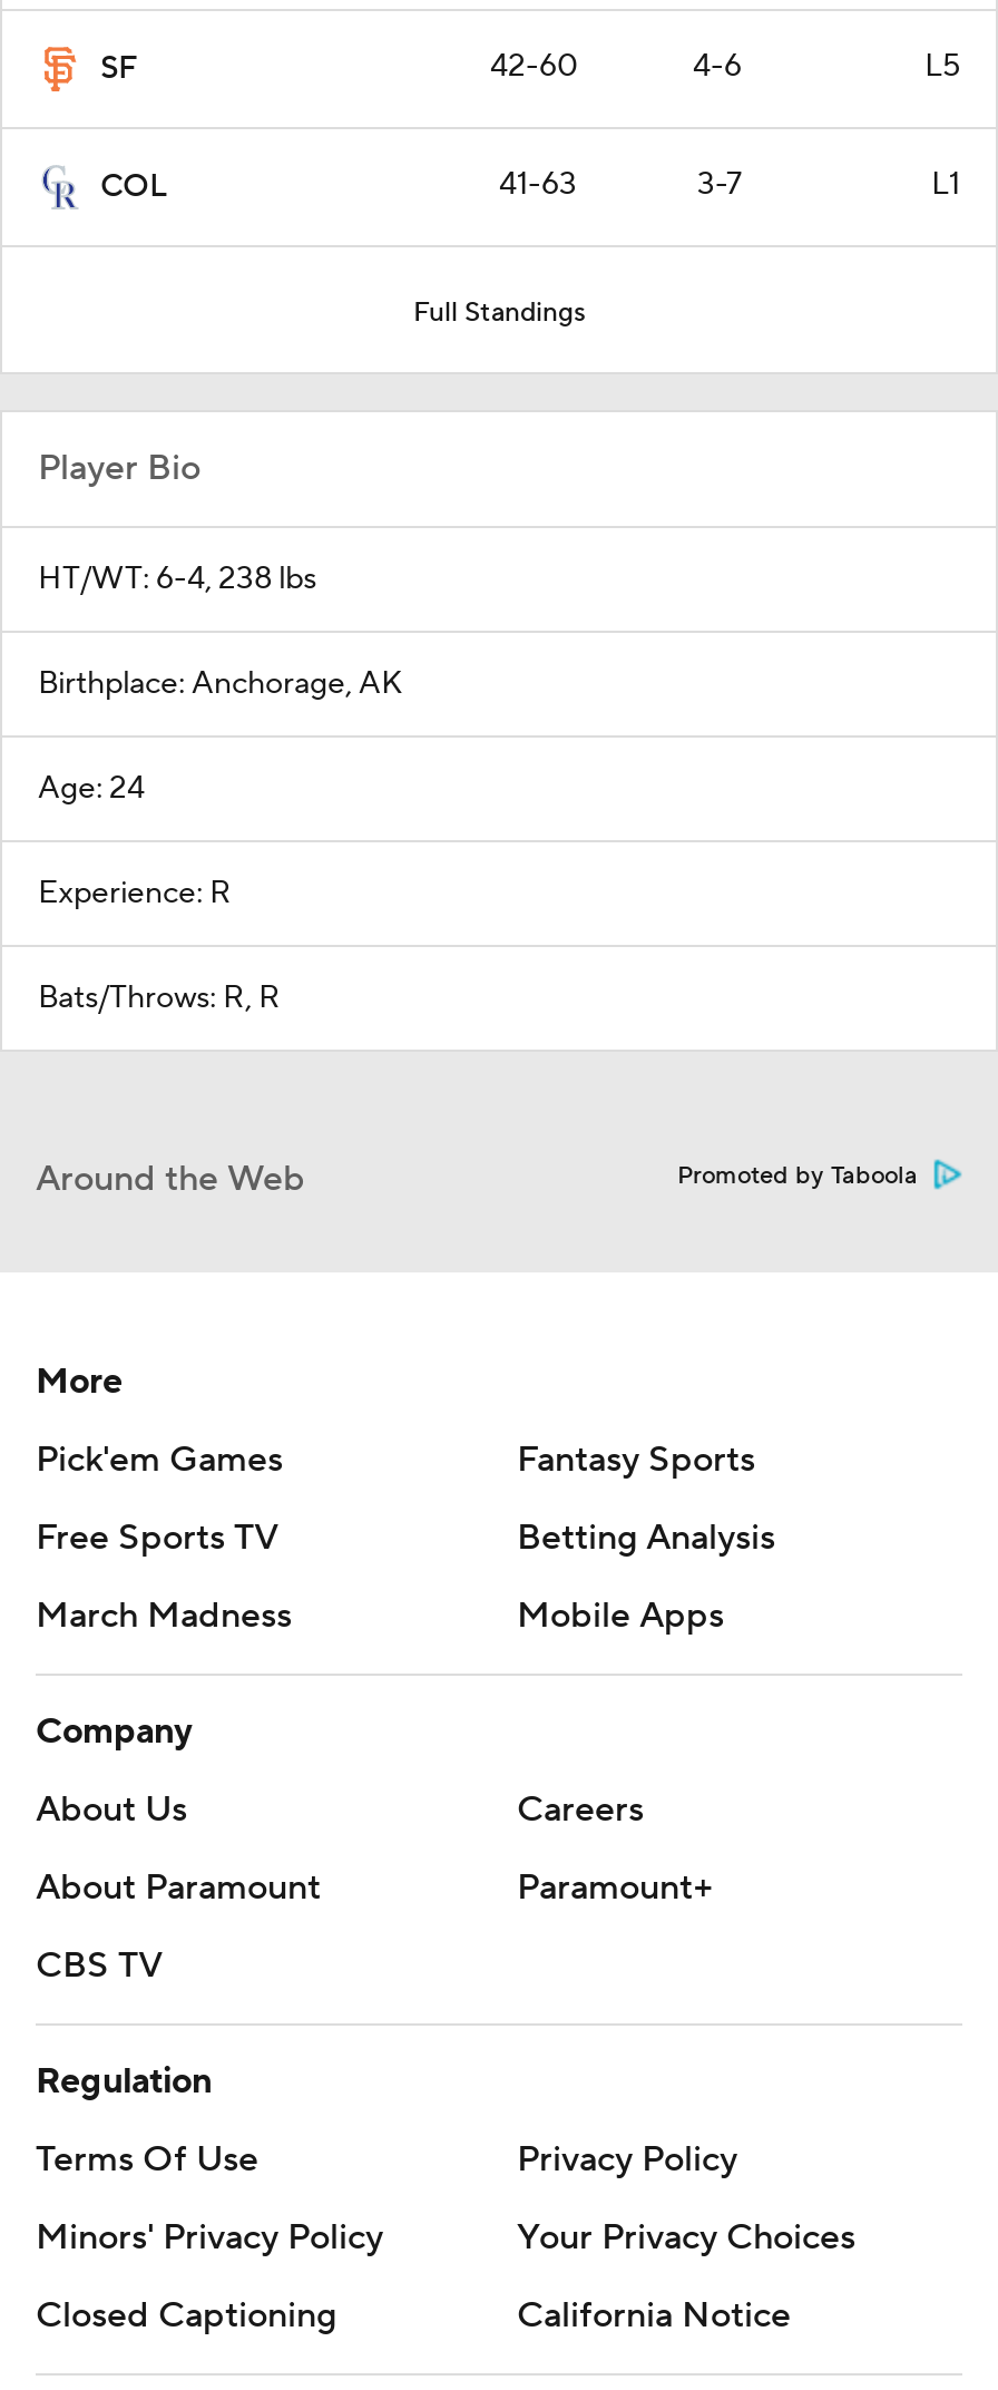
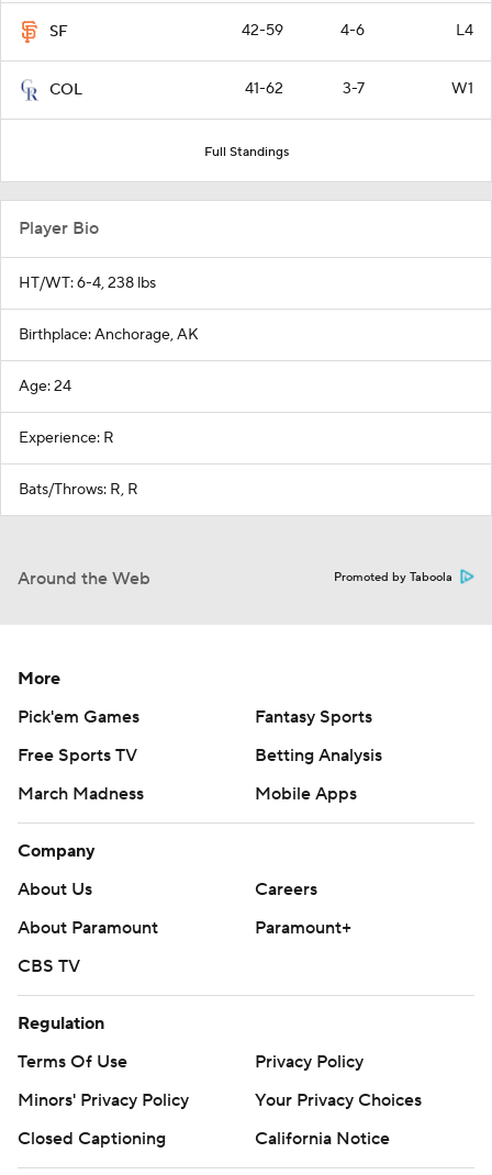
[490,47,577,87] 42-60 -> [242,21,283,41] 42-59
[924,47,960,87] L5 -> [456,21,473,41] L4
[499,165,577,205] 41-63 -> [245,79,283,99] 41-62
[931,165,960,205] L1 -> [451,79,473,99] W1

